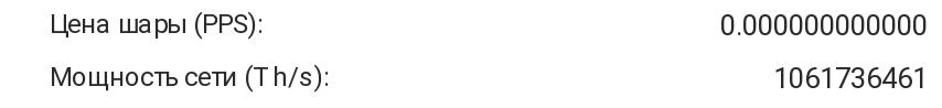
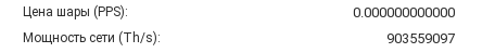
[773,63,928,96] 1061736461 -> [386,31,455,47] 903559097

